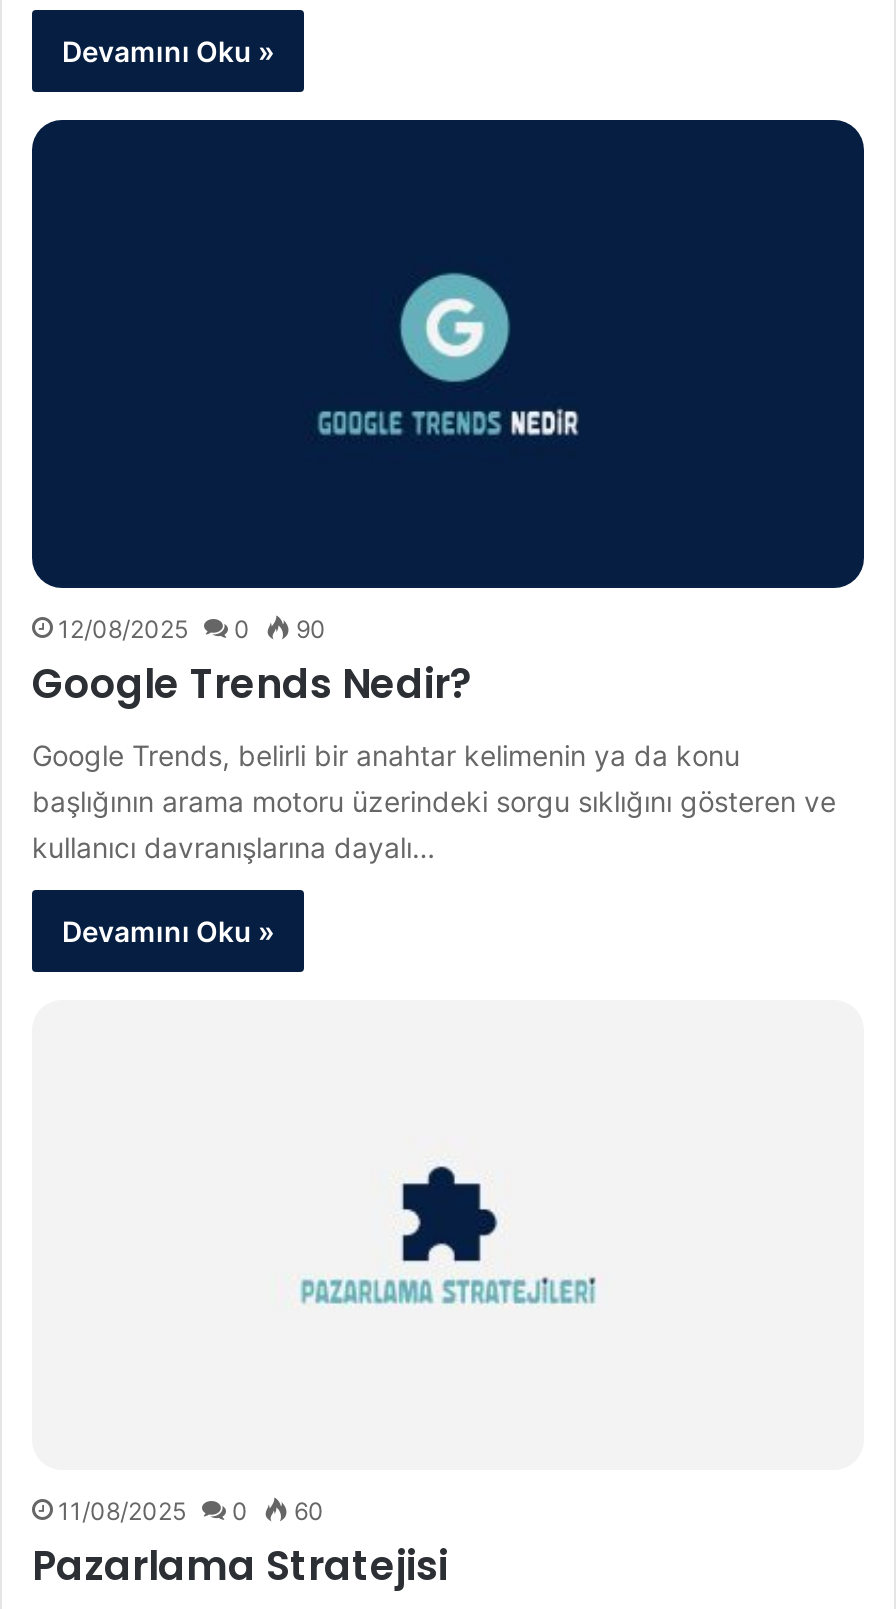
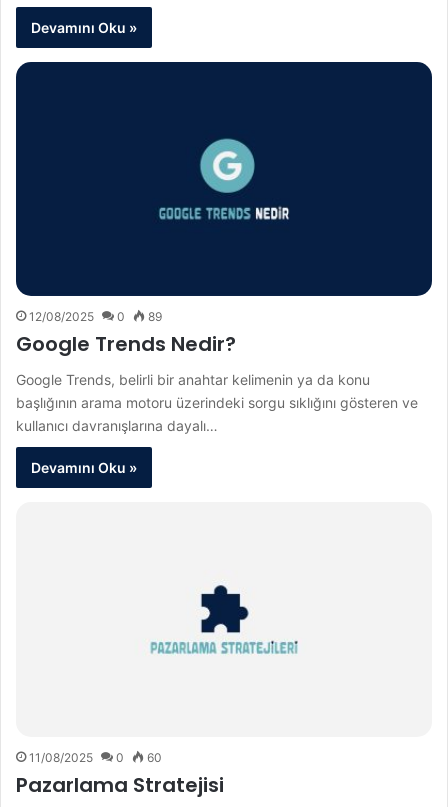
[58,614,326,644] 12/08/2025 0 90 -> [29,309,162,324] 12/08/2025 0 89

